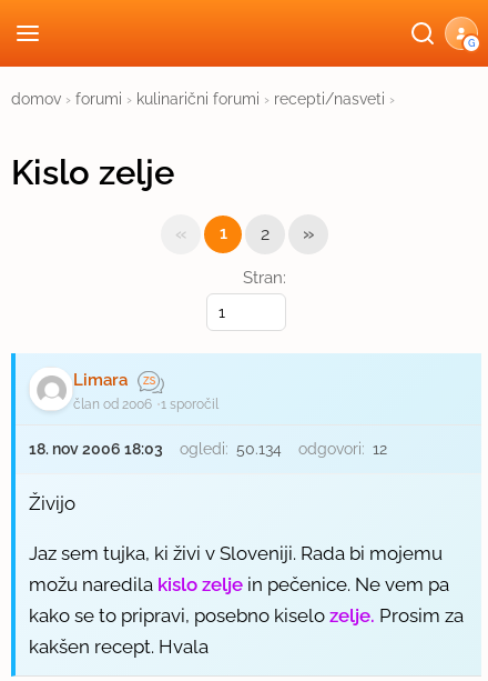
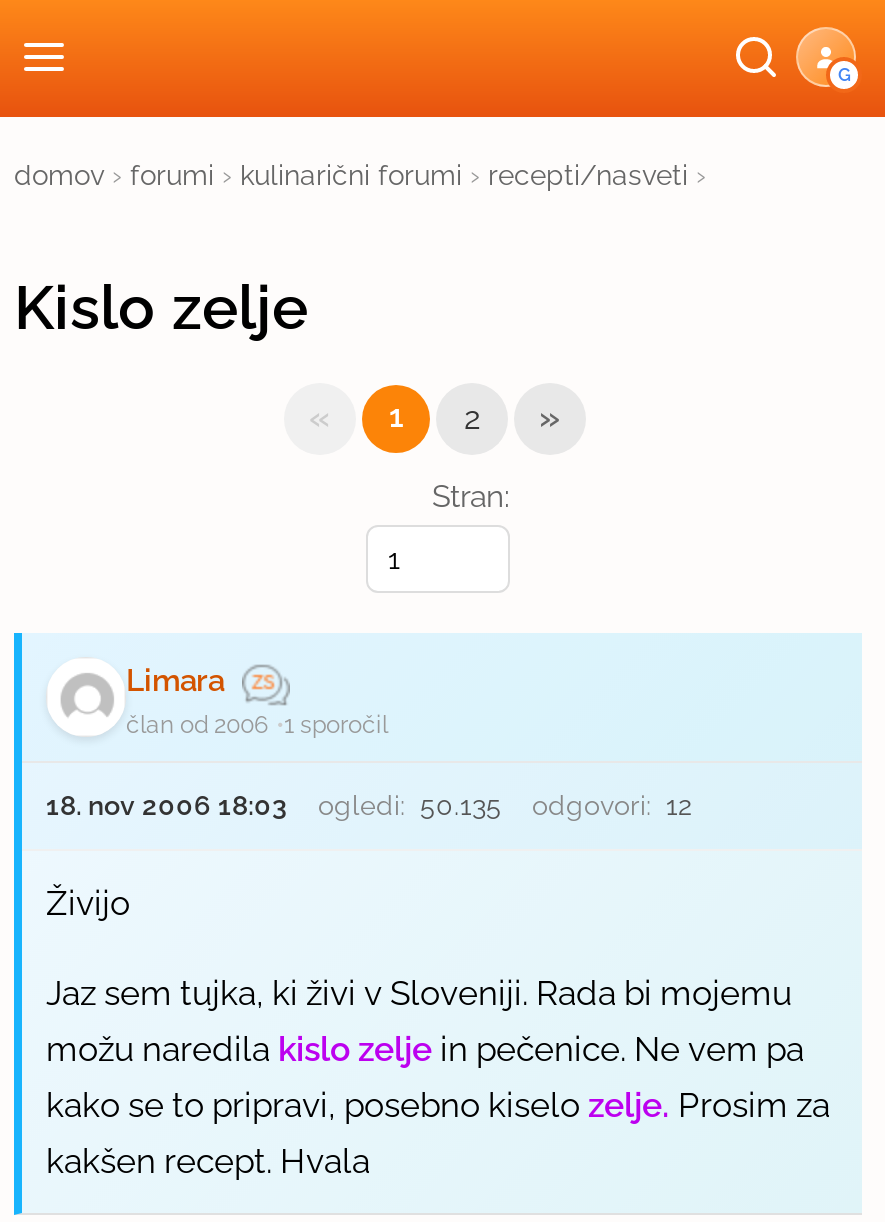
[29,440,387,457] 18. nov 2006 18:03 ogledi: 50.134 odgovori: 12 -> [46,789,692,821] 18. nov 2006 18:03 ogledi: 50.135 odgovori: 12

